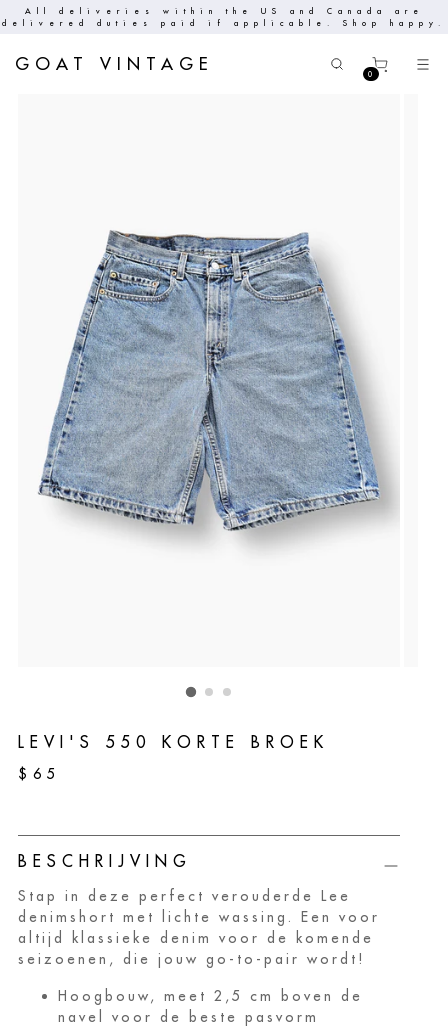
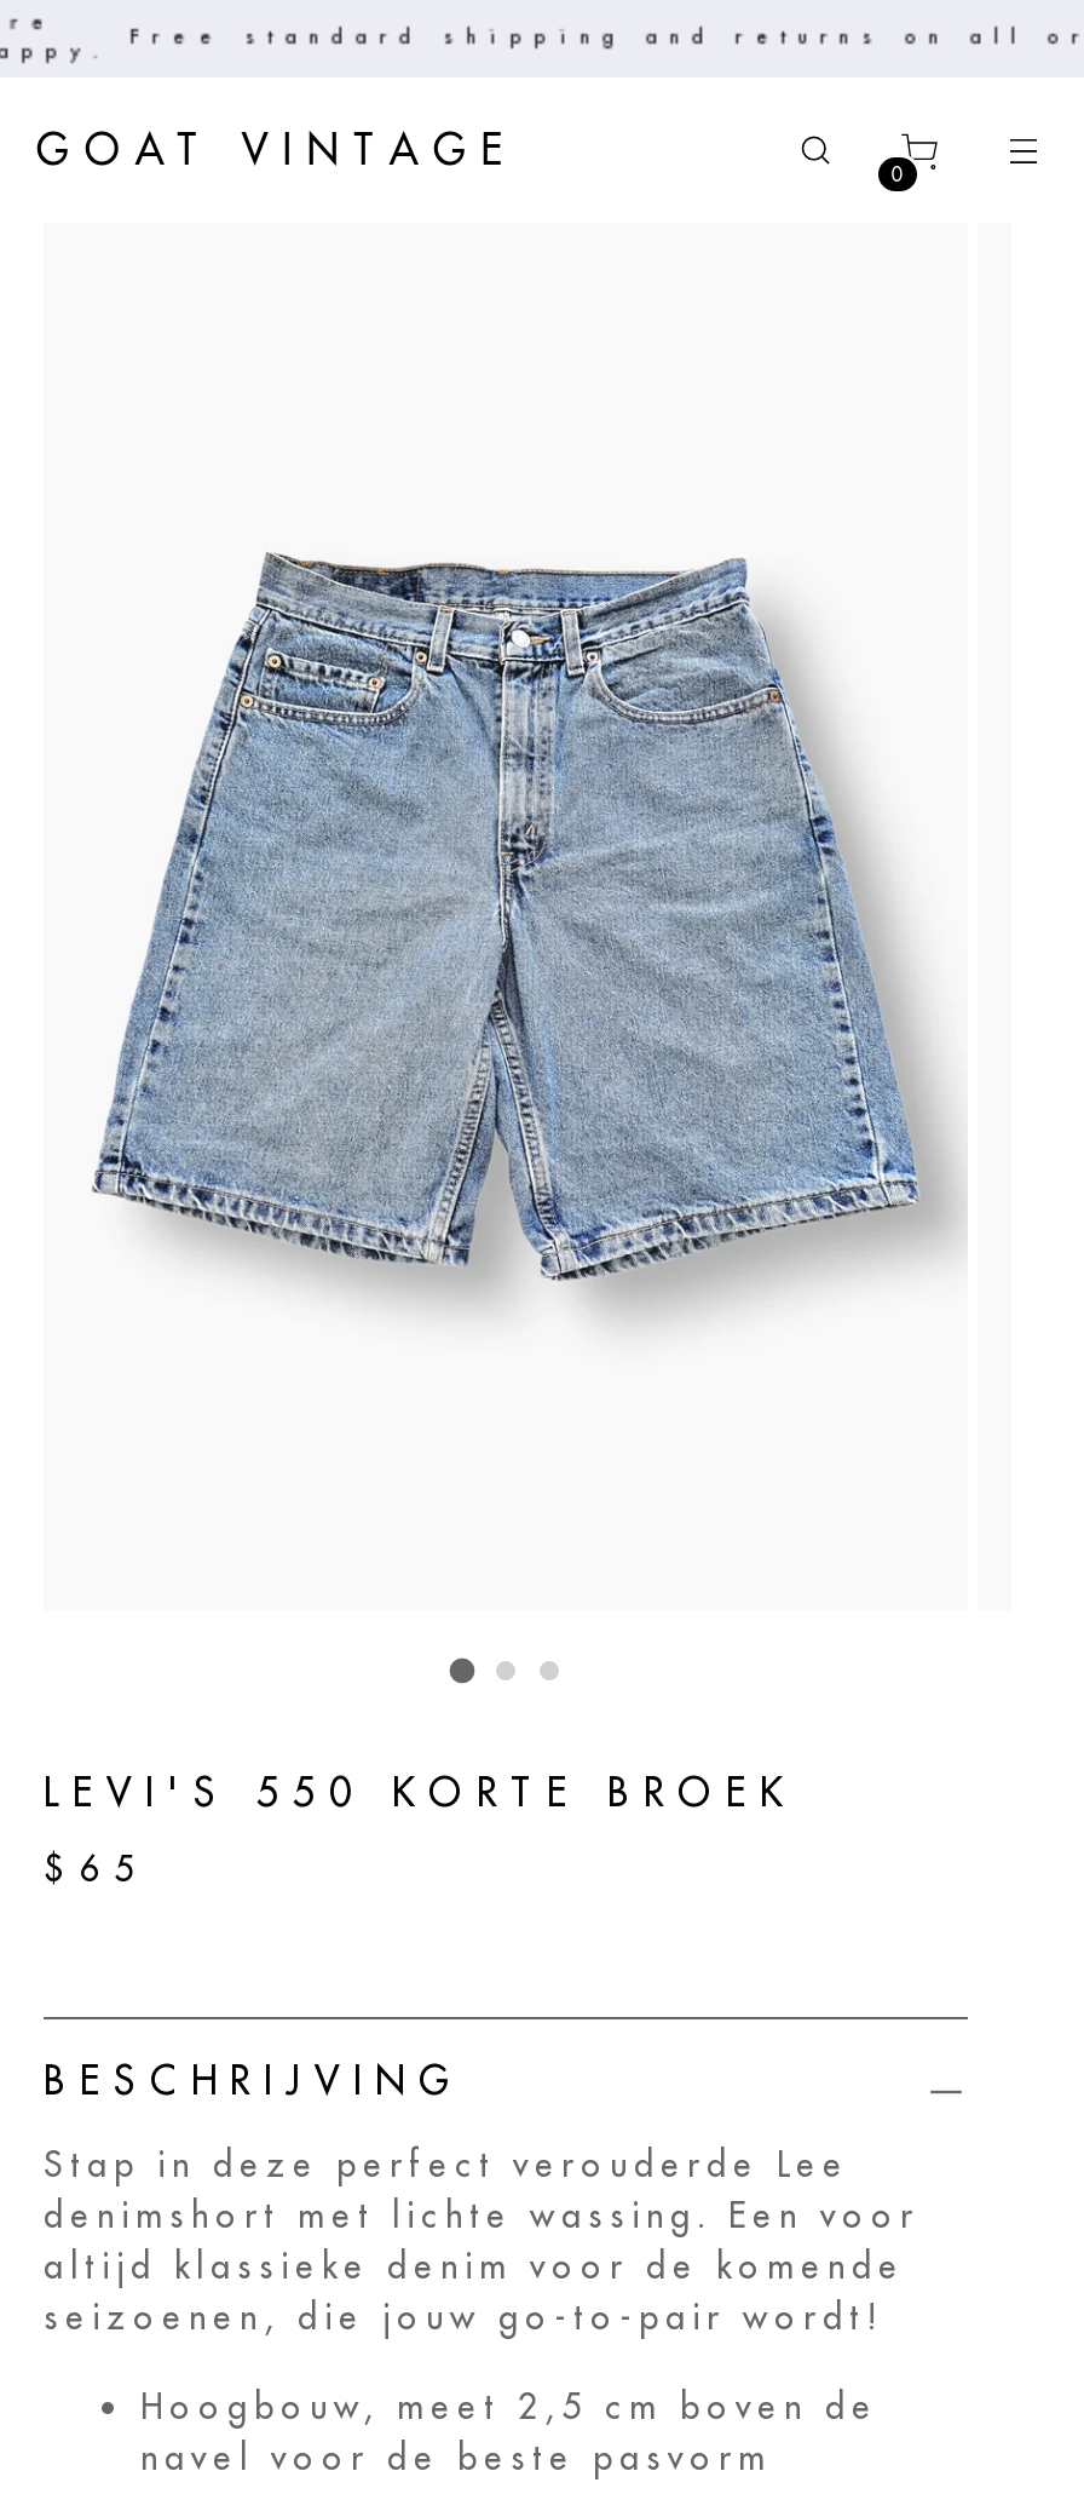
[2,6,446,28] All deliveries within the US and Canada are | delivered duties paid if applicable. Shop happy. -> [15,24,1069,48] Free standard shipping and returns on all orders

